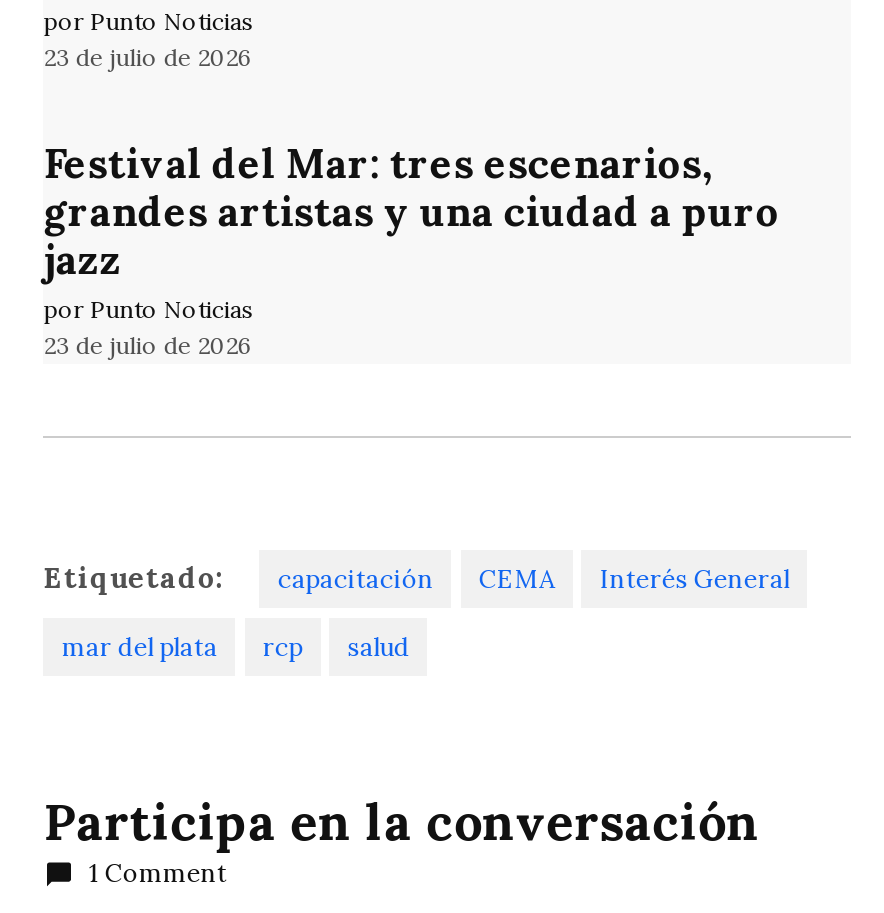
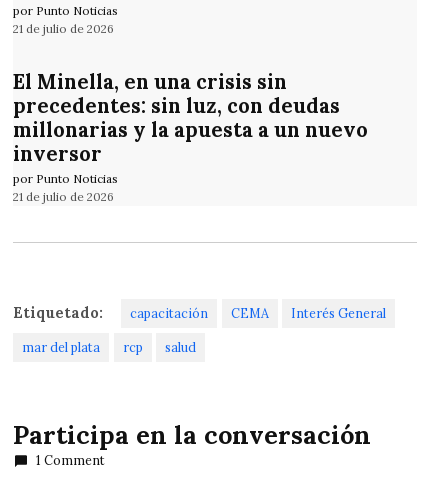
[44,42,252,72] 23 de julio de 2026 -> [13,21,114,36] 21 de julio de 2026
[44,137,780,285] Festival del Mar: tres escenarios, | grandes artistas y una ciudad a puro | jazz -> [13,68,368,166] El Minella, en una crisis sin | precedentes: sin luz, con deudas | millonarias y la apuesta a un nuevo | inversor
[44,330,252,360] 23 de julio de 2026 -> [13,189,114,204] 21 de julio de 2026

